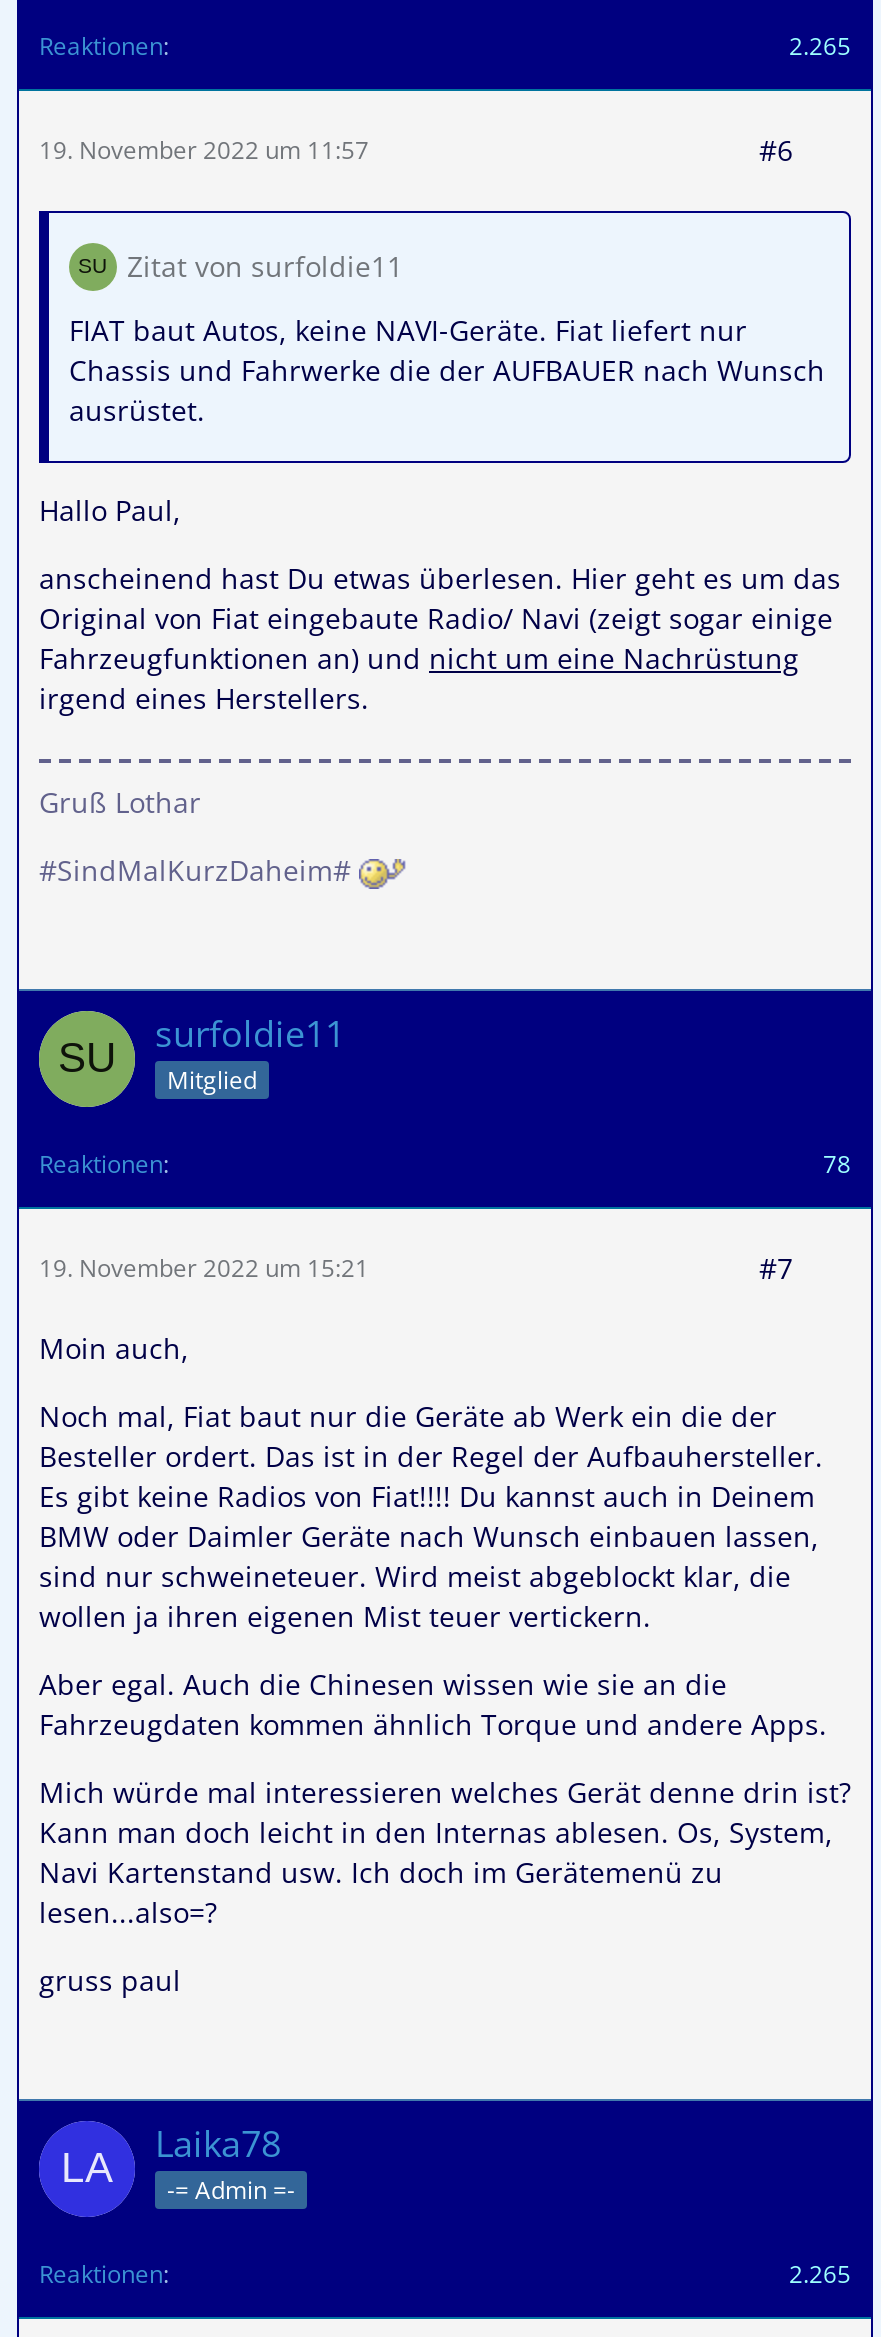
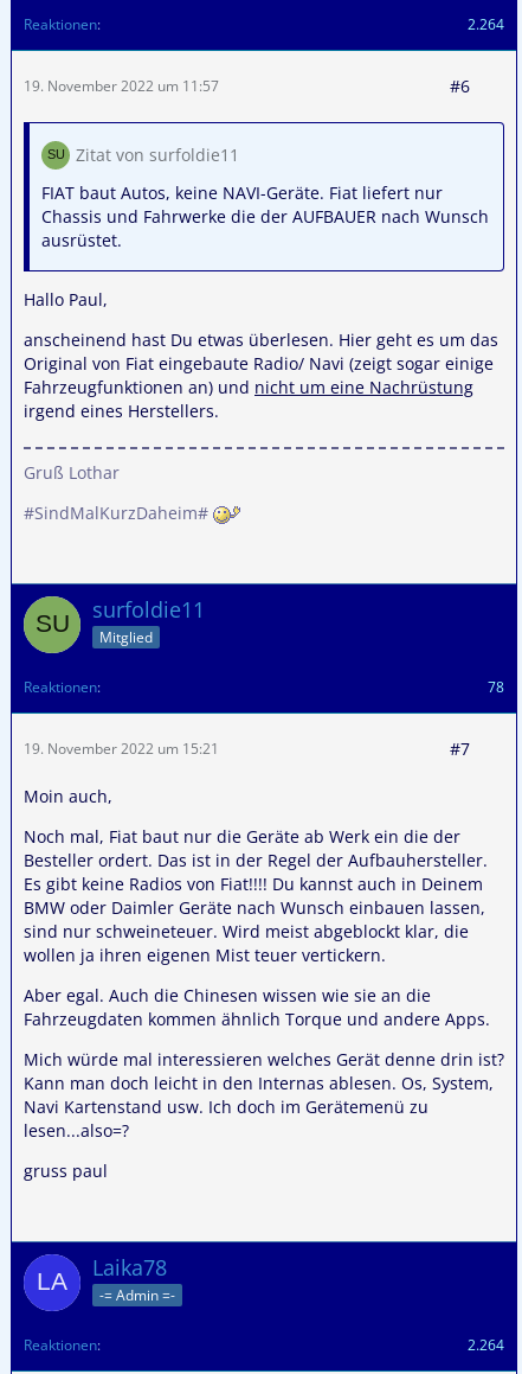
[789,29,851,63] 2.265 -> [468,14,504,34] 2.264
[789,2257,851,2291] 2.265 -> [468,1335,504,1355] 2.264

